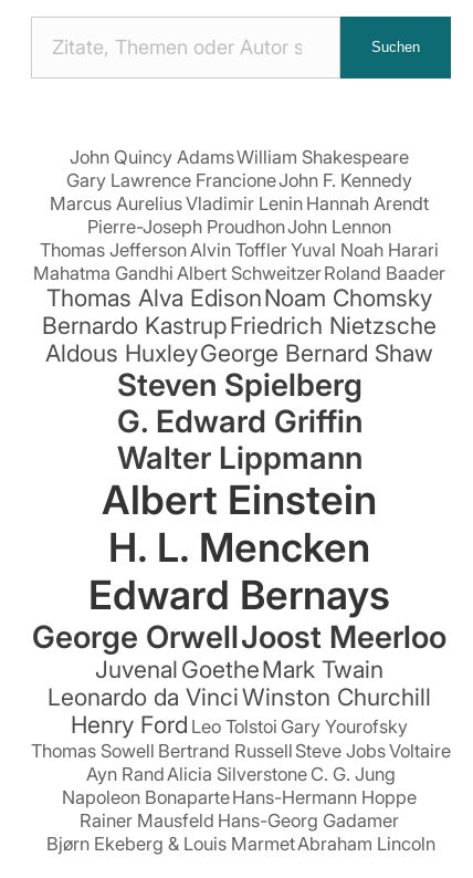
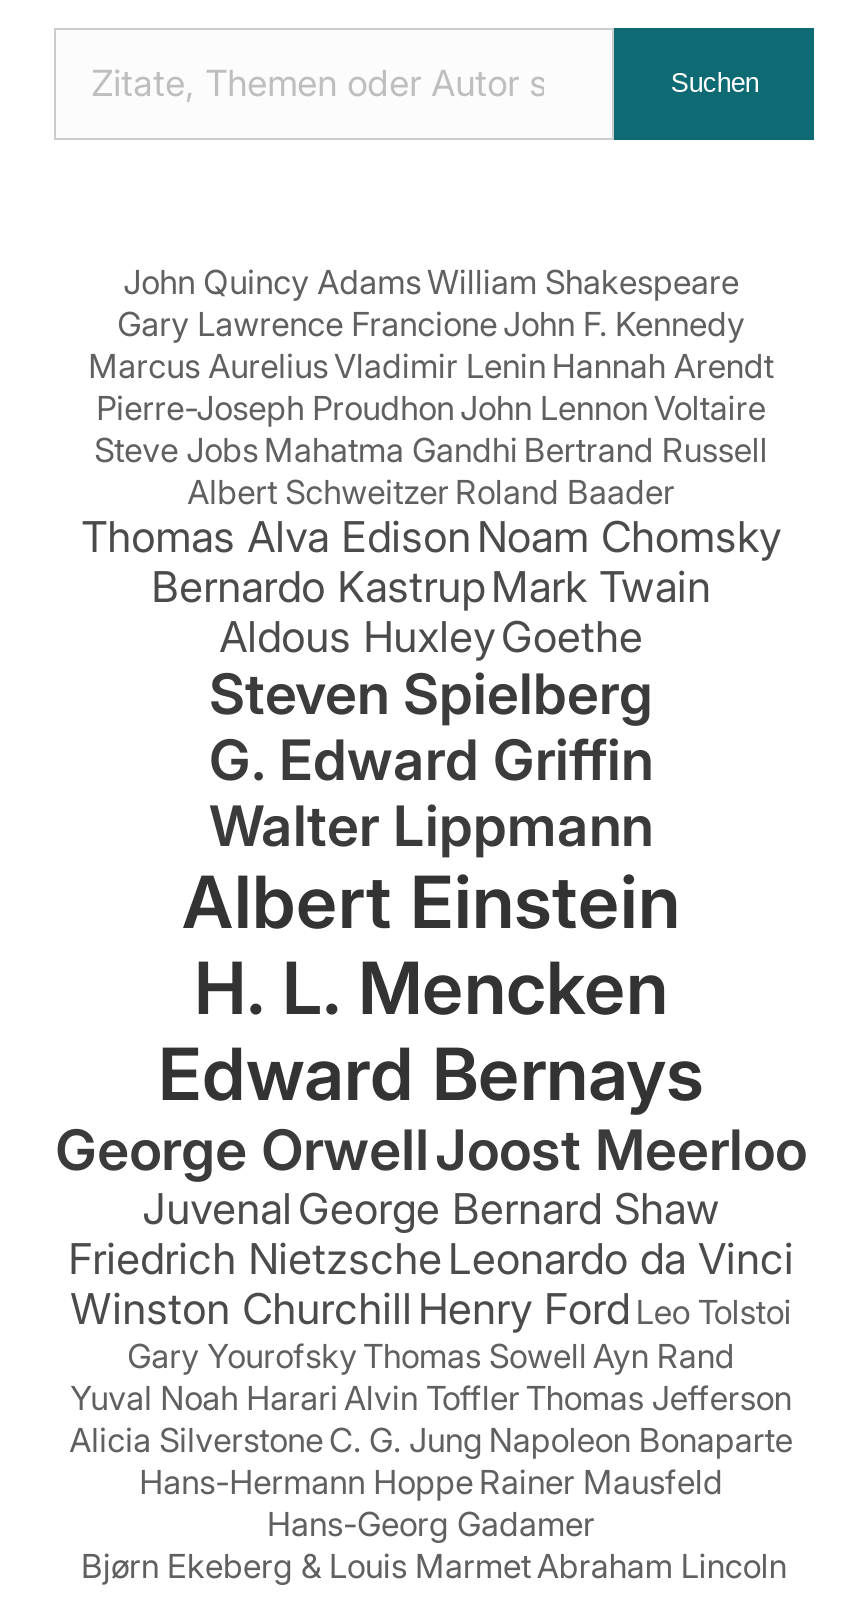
[33,216,446,284] Pierre-Joseph Proudhon John Lennon | Thomas Jefferson Alvin Toffler Yuval Noah Harari | Mahatma Gandhi Albert Schweitzer Roland Baader -> [94,388,768,512] Pierre-Joseph Proudhon John Lennon Voltaire | Steve Jobs Mahatma Gandhi Bertrand Russell | Albert Schweitzer Roland Baader
[42,311,437,367] Bernardo Kastrup Friedrich Nietzsche | Aldous Huxley George Bernard Shaw -> [151,560,711,662] Bernardo Kastrup Mark Twain | Aldous Huxley Goethe
[31,655,451,832] Juvenal Goethe Mark Twain | Leonardo da Vinci Winston Churchill | Henry Ford Leo Tolstoi Gary Yourofsky | Thomas Sowell Bertrand Russell Steve Jobs Voltaire | Ayn Rand Alicia Silverstone C. G. Jung | Napoleon Bonaparte Hans-Hermann Hoppe | Rainer Mausfeld Hans-Georg Gadamer -> [68,1182,794,1544] Juvenal George Bernard Shaw | Friedrich Nietzsche Leonardo da Vinci | Winston Churchill Henry Ford Leo Tolstoi | Gary Yourofsky Thomas Sowell Ayn Rand | Yuval Noah Harari Alvin Toffler Thomas Jefferson | Alicia Silverstone C. G. Jung Napoleon Bonaparte | Hans-Hermann Hoppe Rainer Mausfeld | Hans-Georg Gadamer

